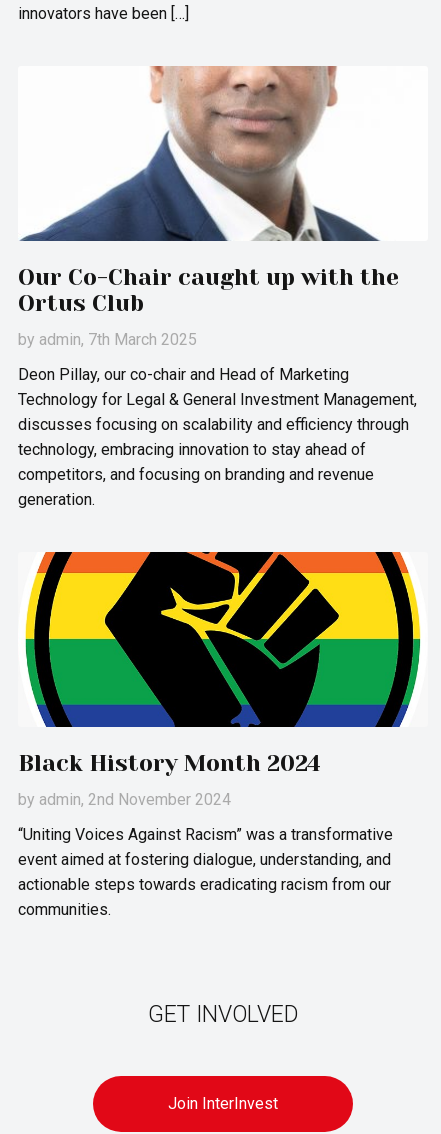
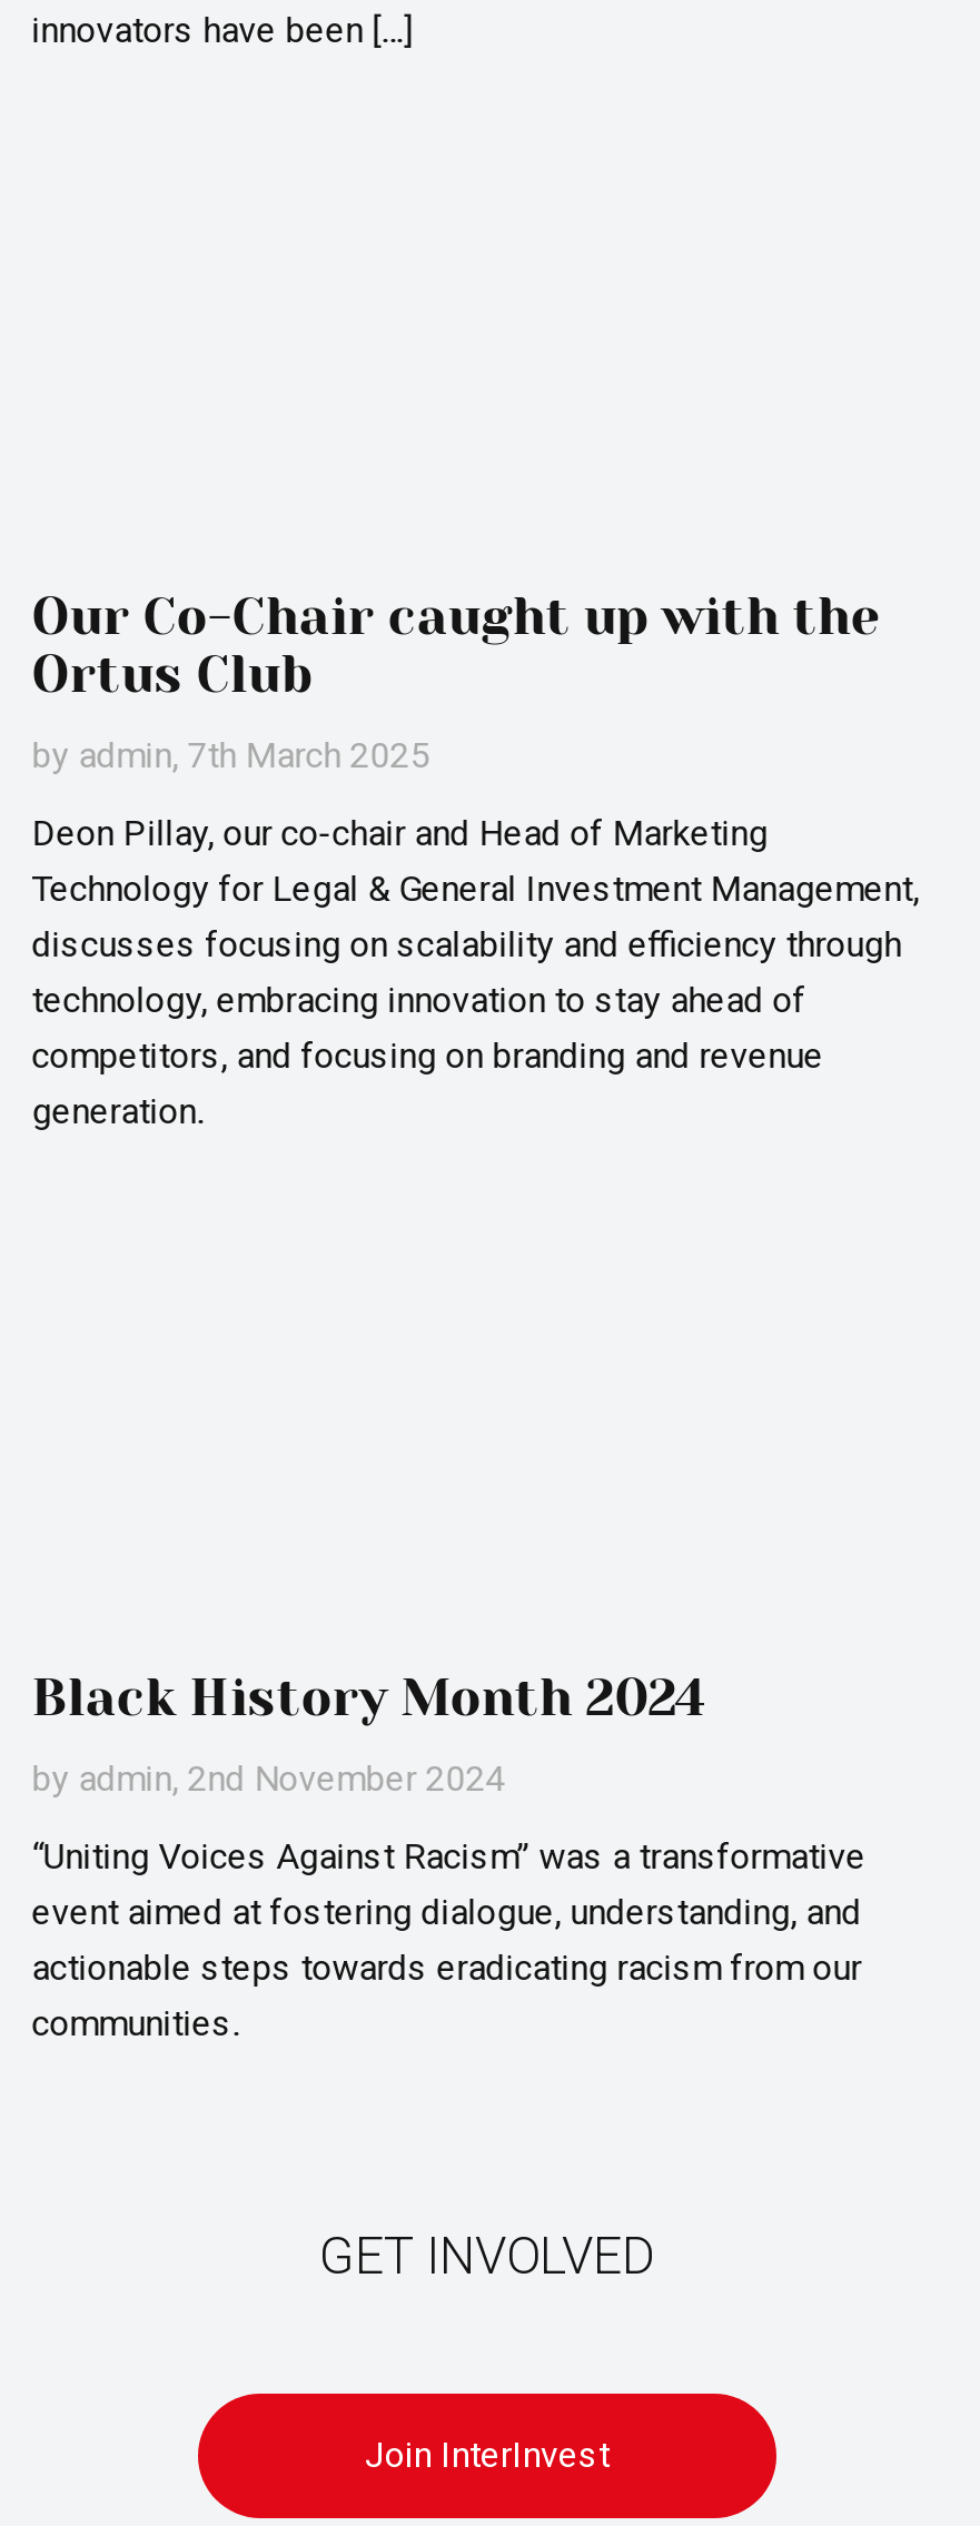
[20,65,379,242] [image] -> none
[25,551,421,728] [image] -> none

